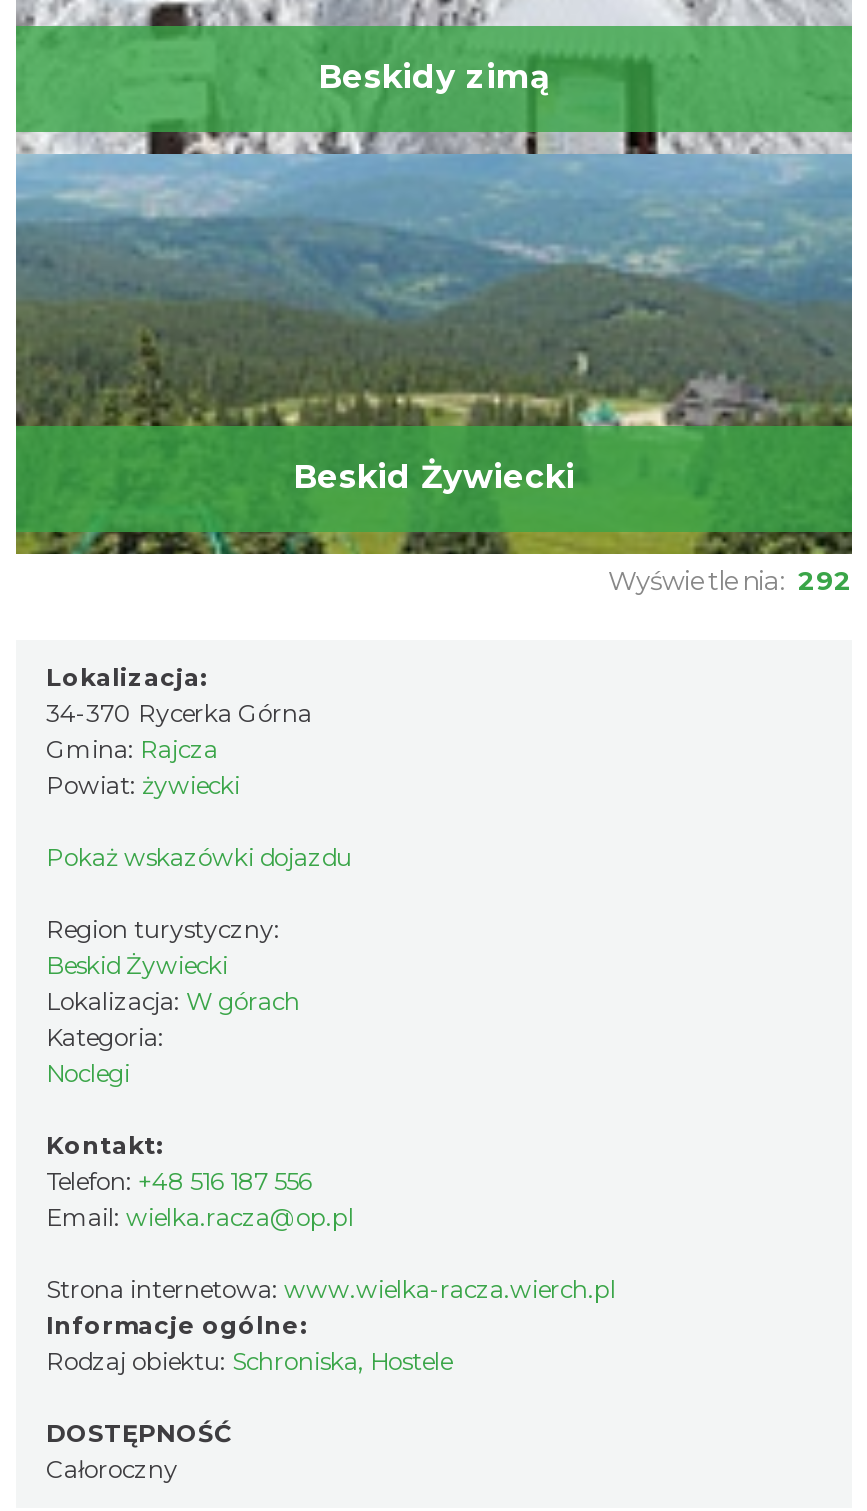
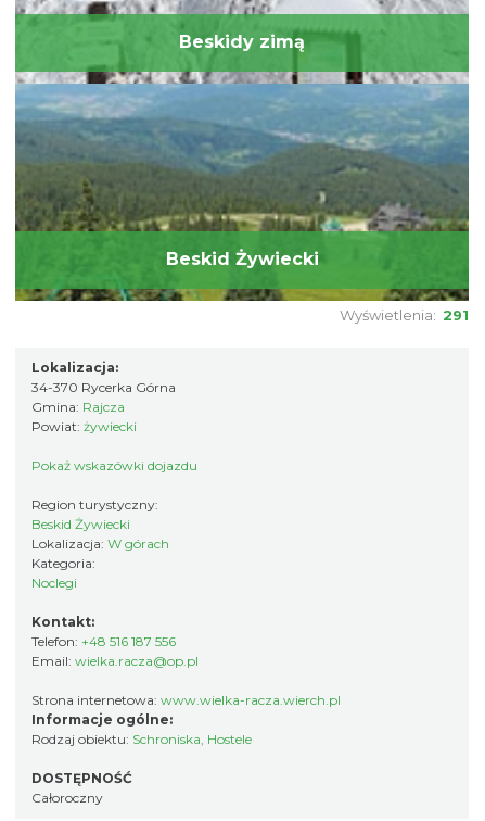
[608,564,852,596] Wyświetlenia: 292 -> [340,306,469,324] Wyświetlenia: 291

